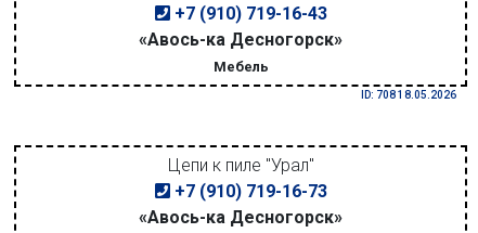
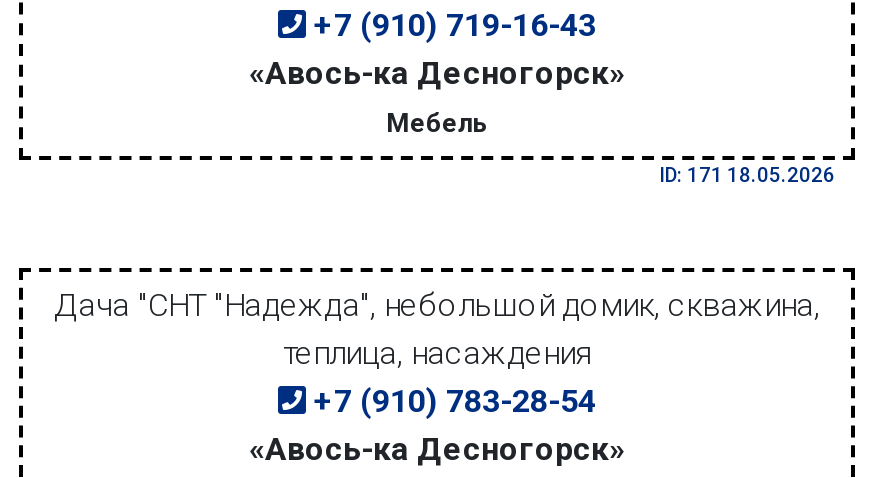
[361,89,456,101] ID: 708 18.05.2026 -> [659,164,835,186] ID: 171 18.05.2026
[167,155,327,202] Цепи к пиле "Урал" | +7 (910) 719-16-73 -> [54,286,820,420] Дача "СНТ "Надежда", небольшой домик, скважина, | теплица, насаждения | +7 (910) 783-28-54

